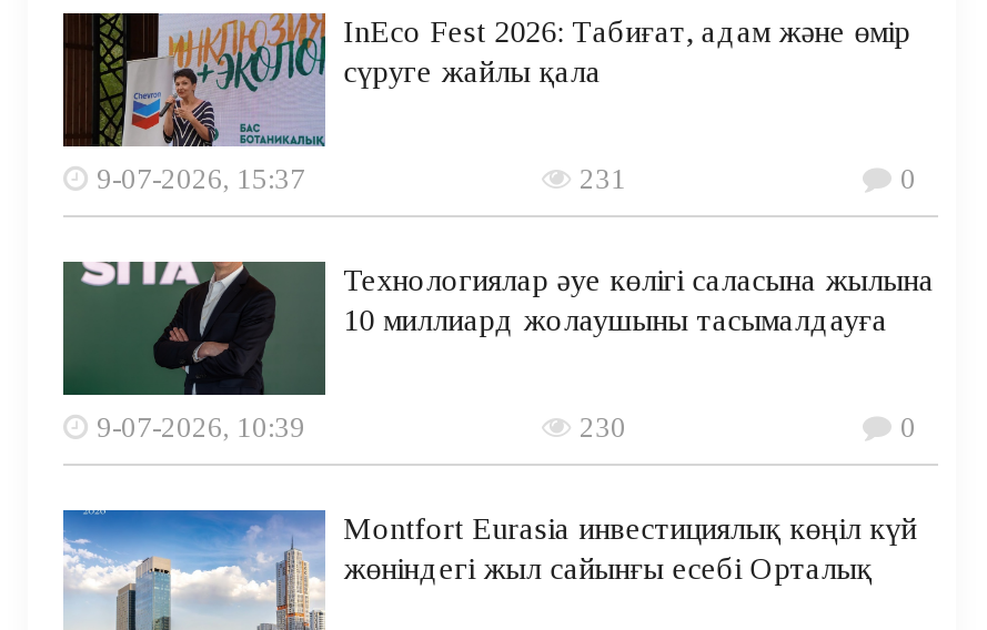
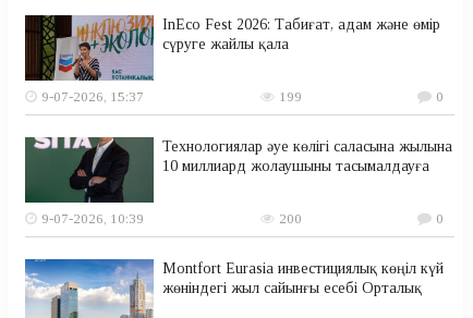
[580,162,626,196] 231 -> [278,88,301,105] 199
[580,411,626,444] 230 -> [278,210,301,227] 200

